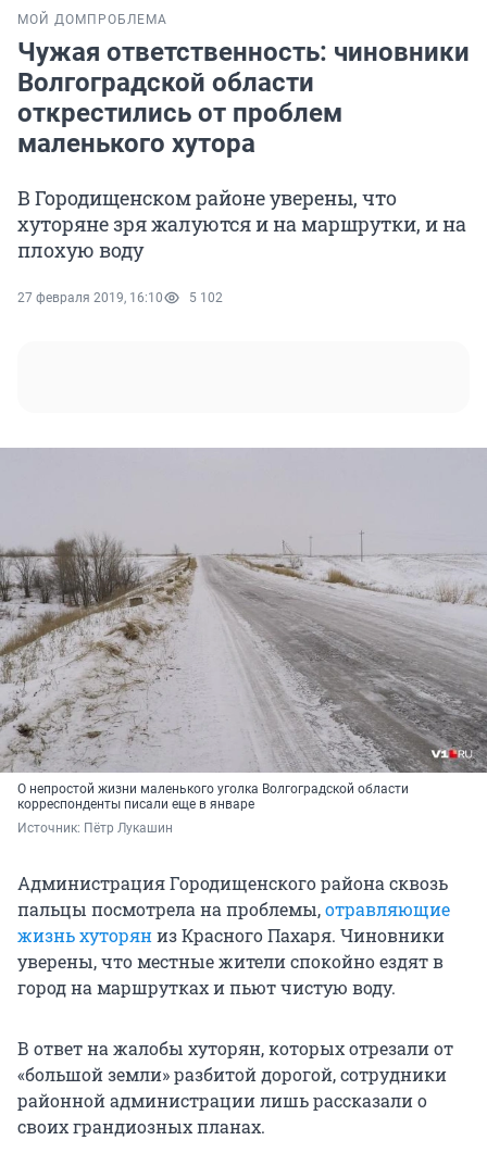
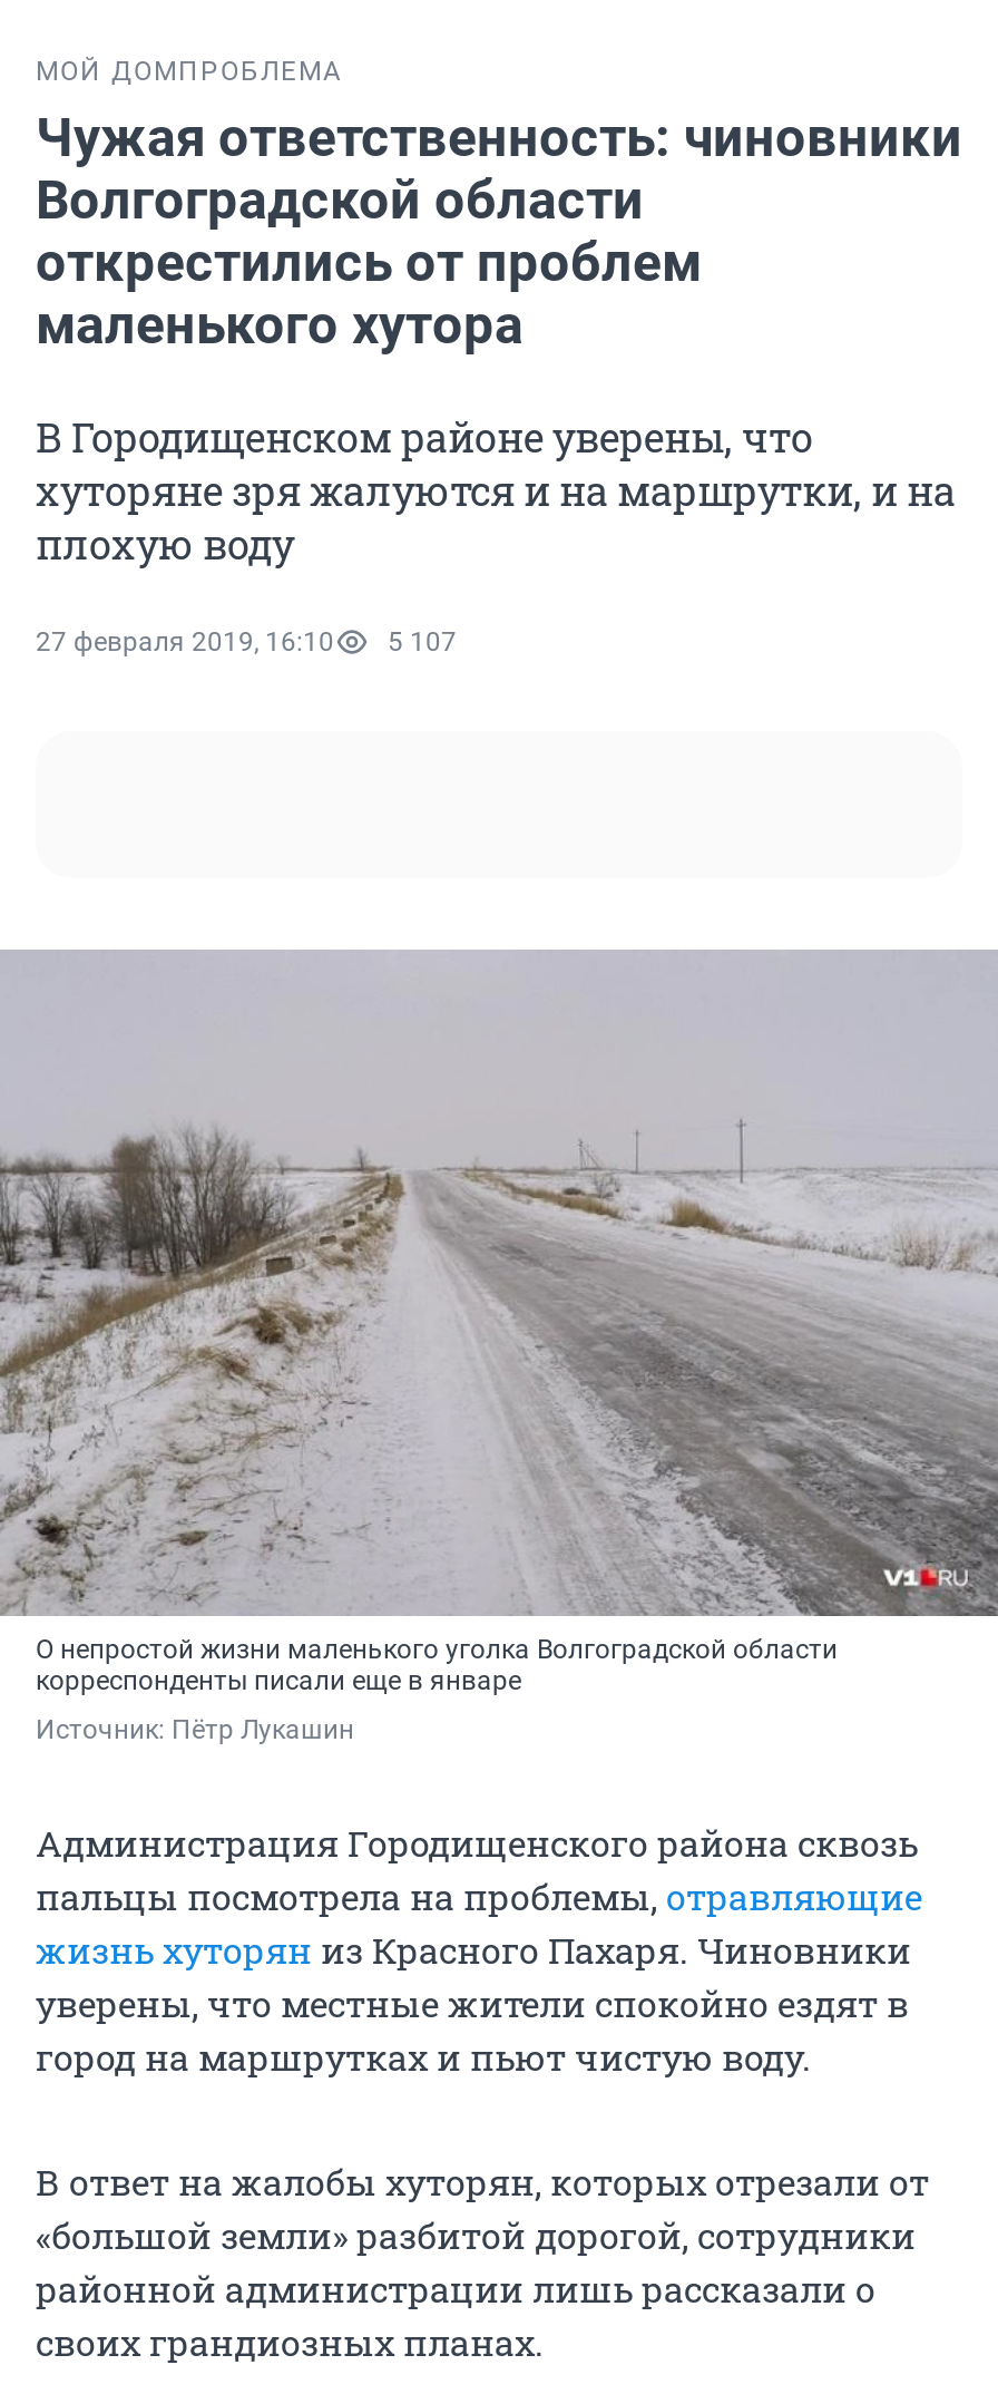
[17,290,223,305] 27 февраля 2019, 16:10 5 102 -> [36,627,457,658] 27 февраля 2019, 16:10 5 107

